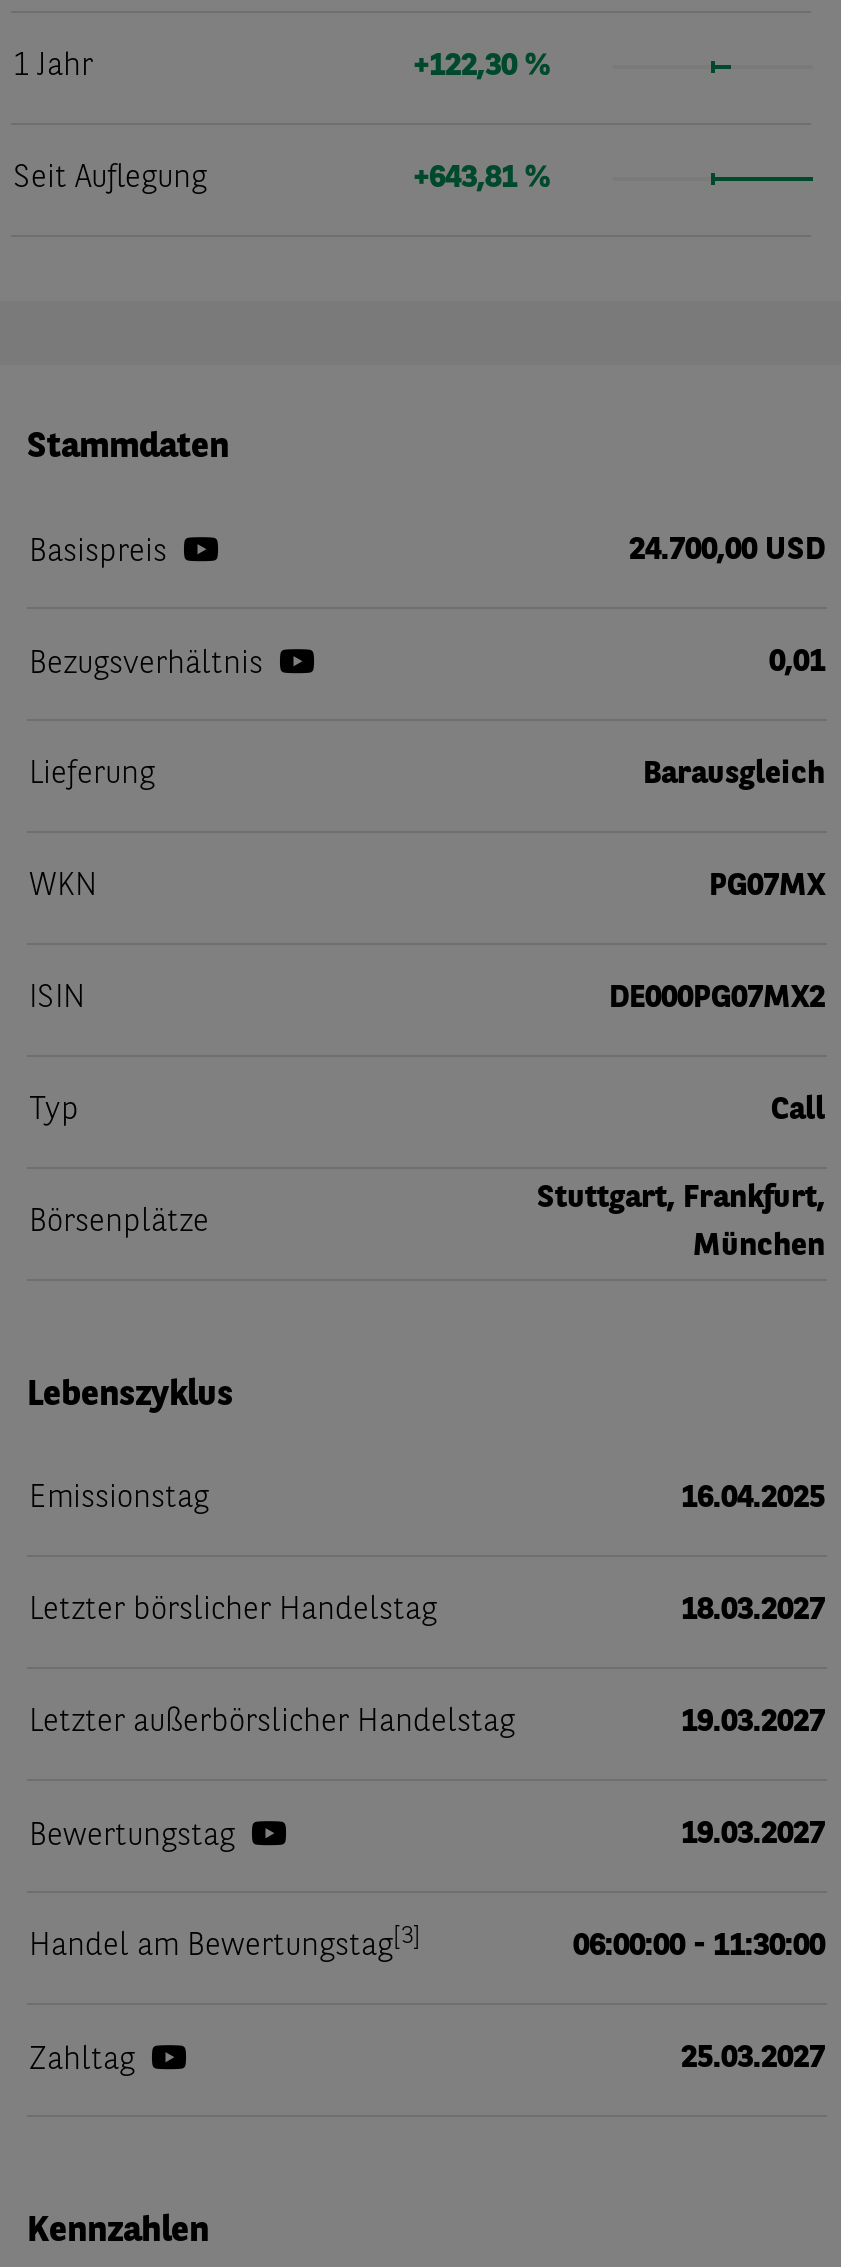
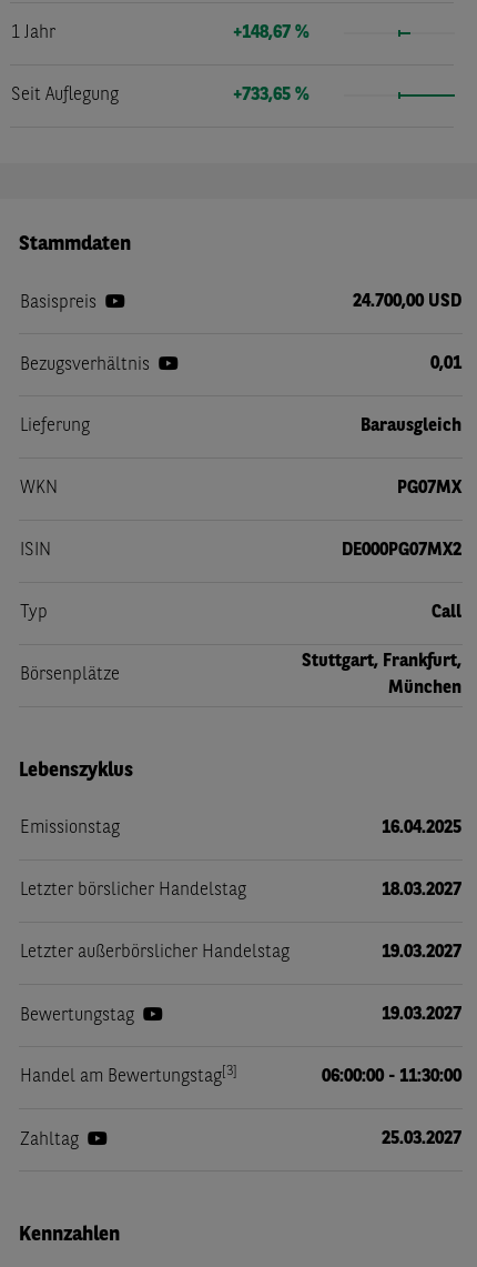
[413,50,551,82] +122,30 % -> [233,24,309,42] +148,67 %
[413,162,551,194] +643,81 % -> [233,86,309,104] +733,65 %

